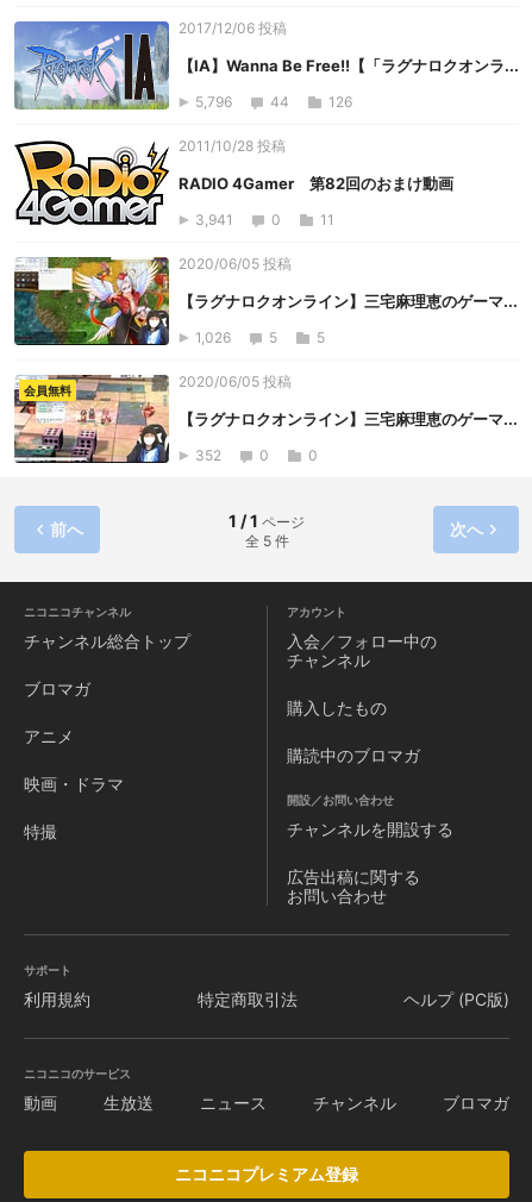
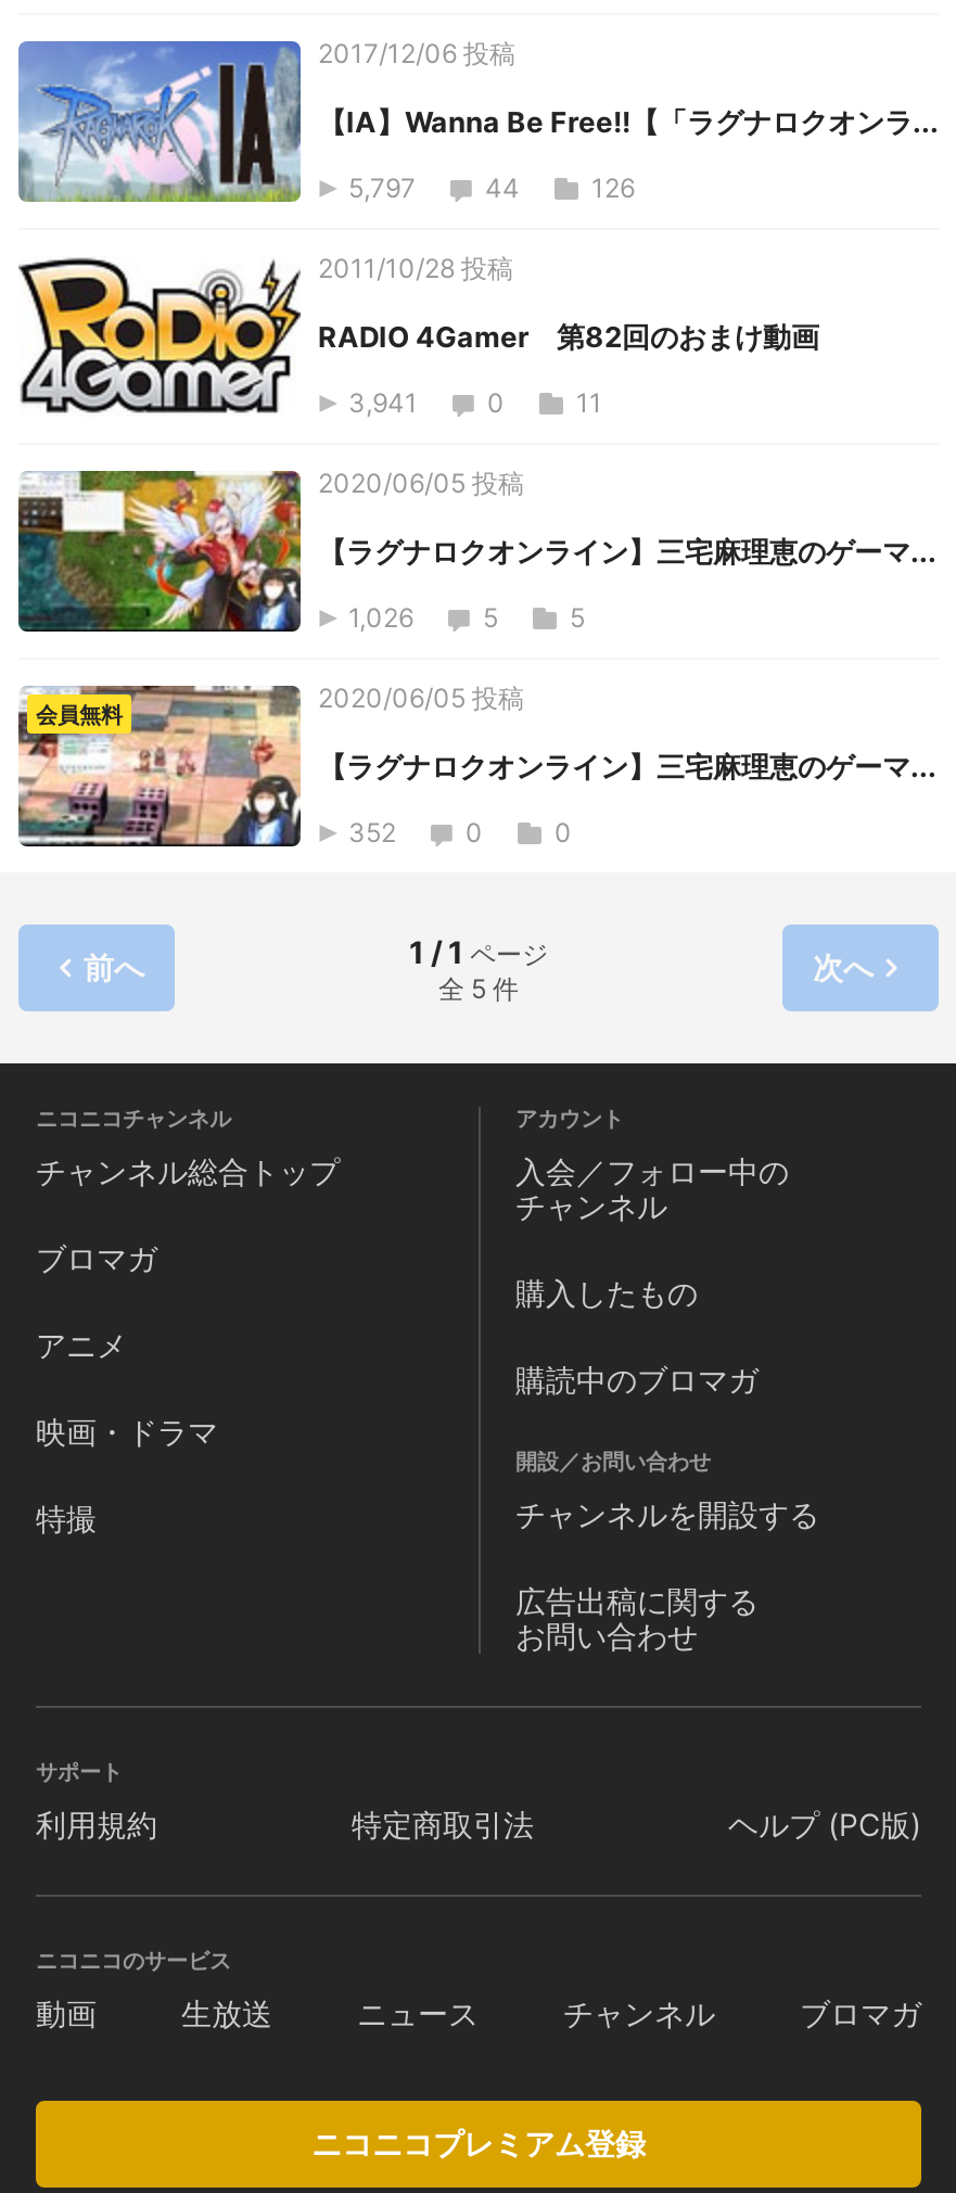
[195,93,232,111] 5,796 -> [348,171,416,204] 5,797

